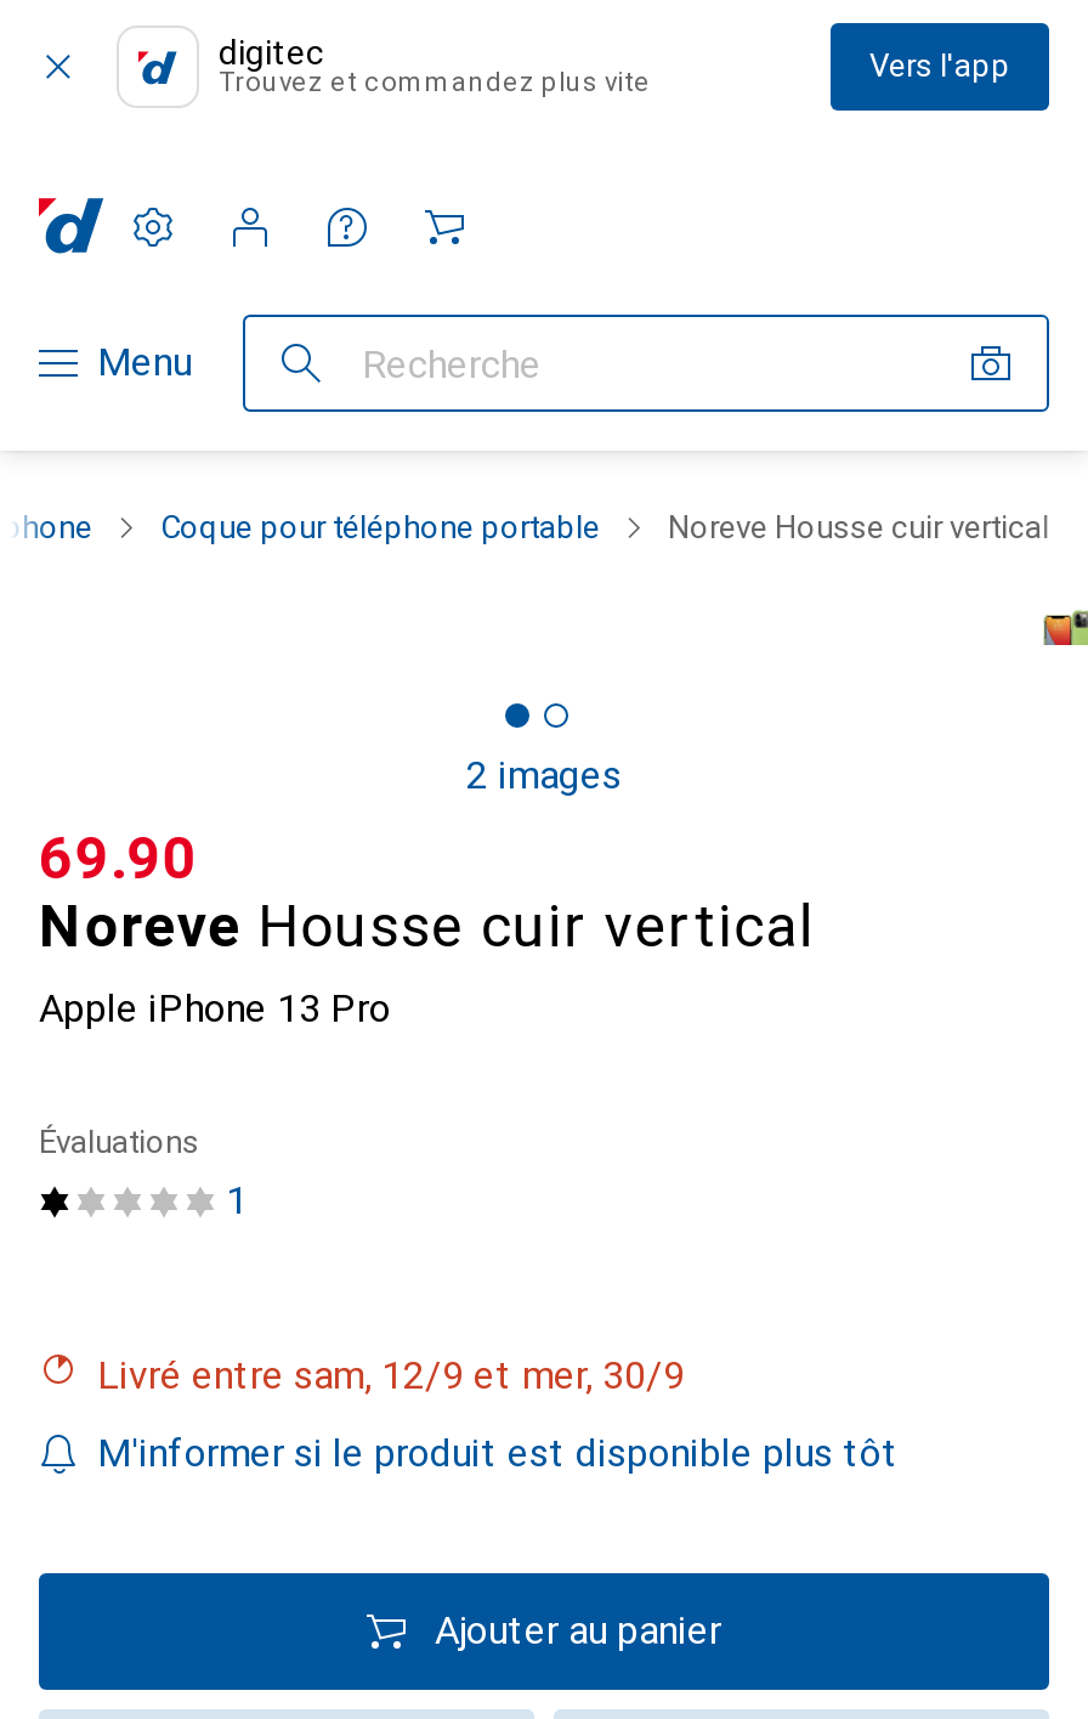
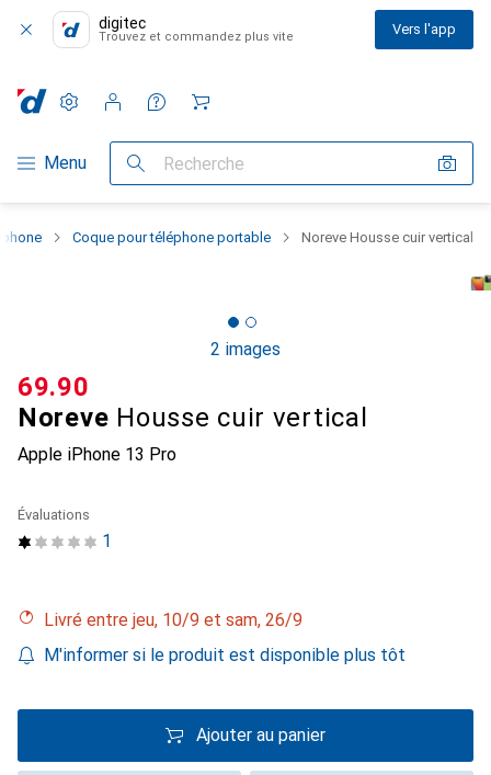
[119,1352,685,1398] Livré entre sam, 12/9 et mer, 30/9 -> [54,609,302,630] Livré entre jeu, 10/9 et sam, 26/9

